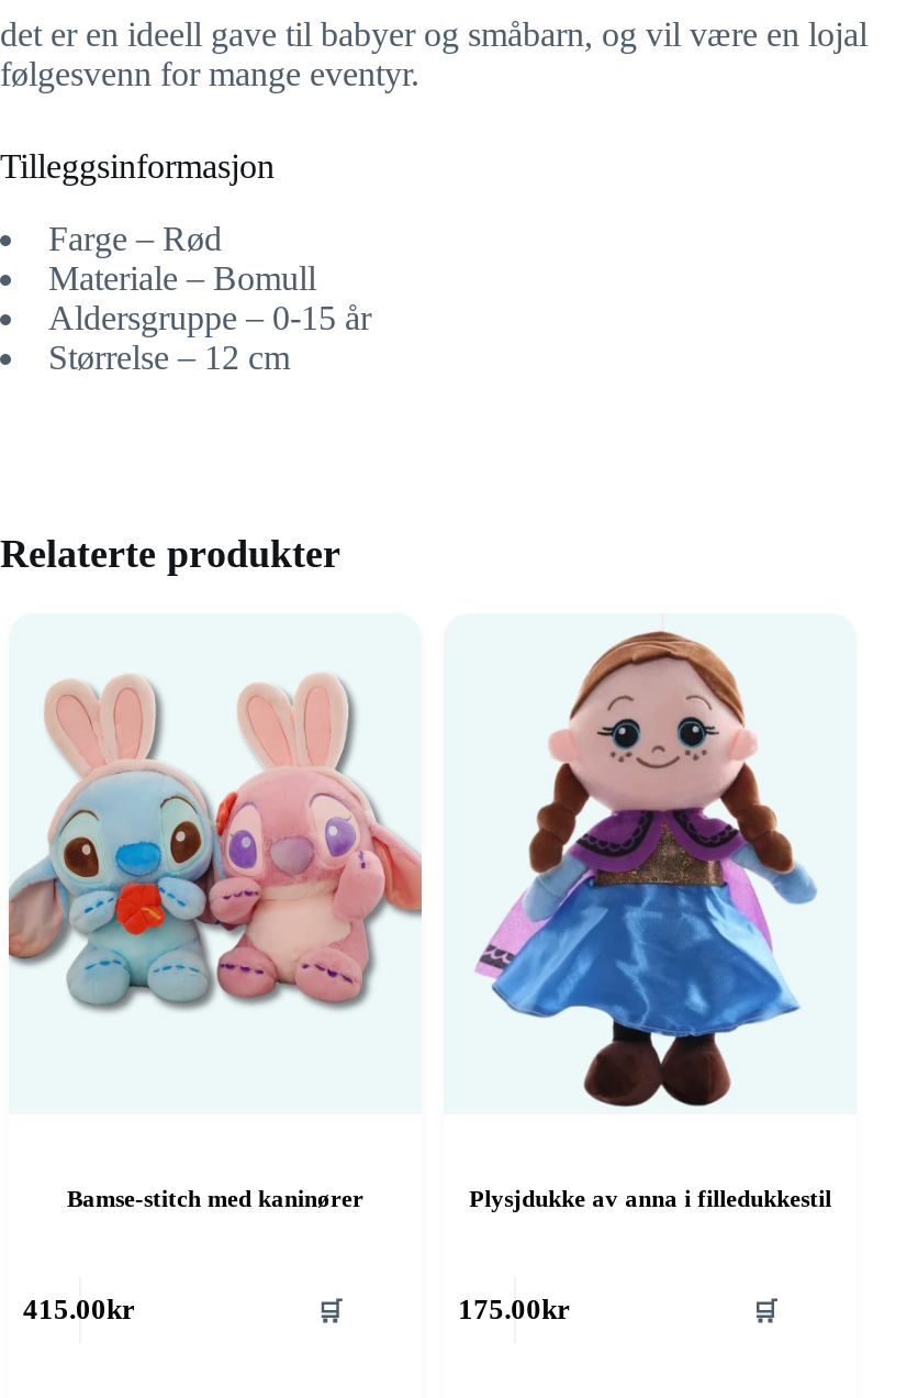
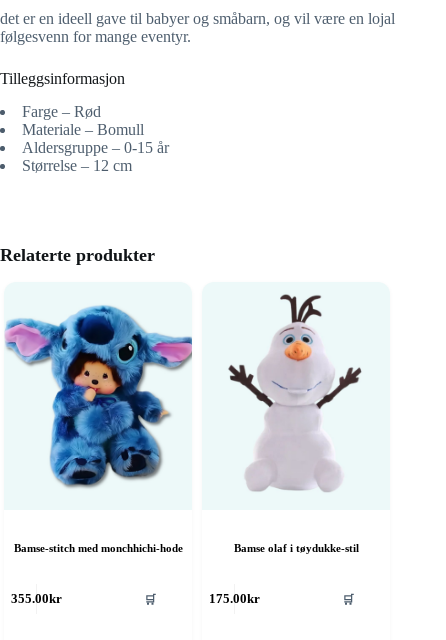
[469,629,832,1211] [image] | Plysjdukke av anna i filledukkestil -> [217,290,371,554] [image] | Bamse olaf i tøydukke-stil
[7,666,424,1064] [image] -> [4,305,193,488] [image]
[67,1184,363,1211] Bamse-stitch med kaninører -> [13,542,182,554] Bamse-stitch med monchhichi-hode
[23,1293,135,1326] 415.00kr -> [10,591,61,606] 355.00kr

